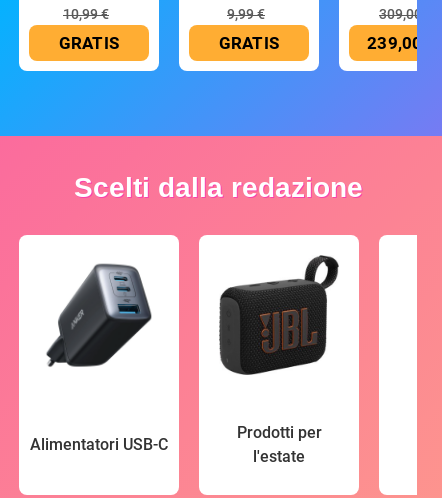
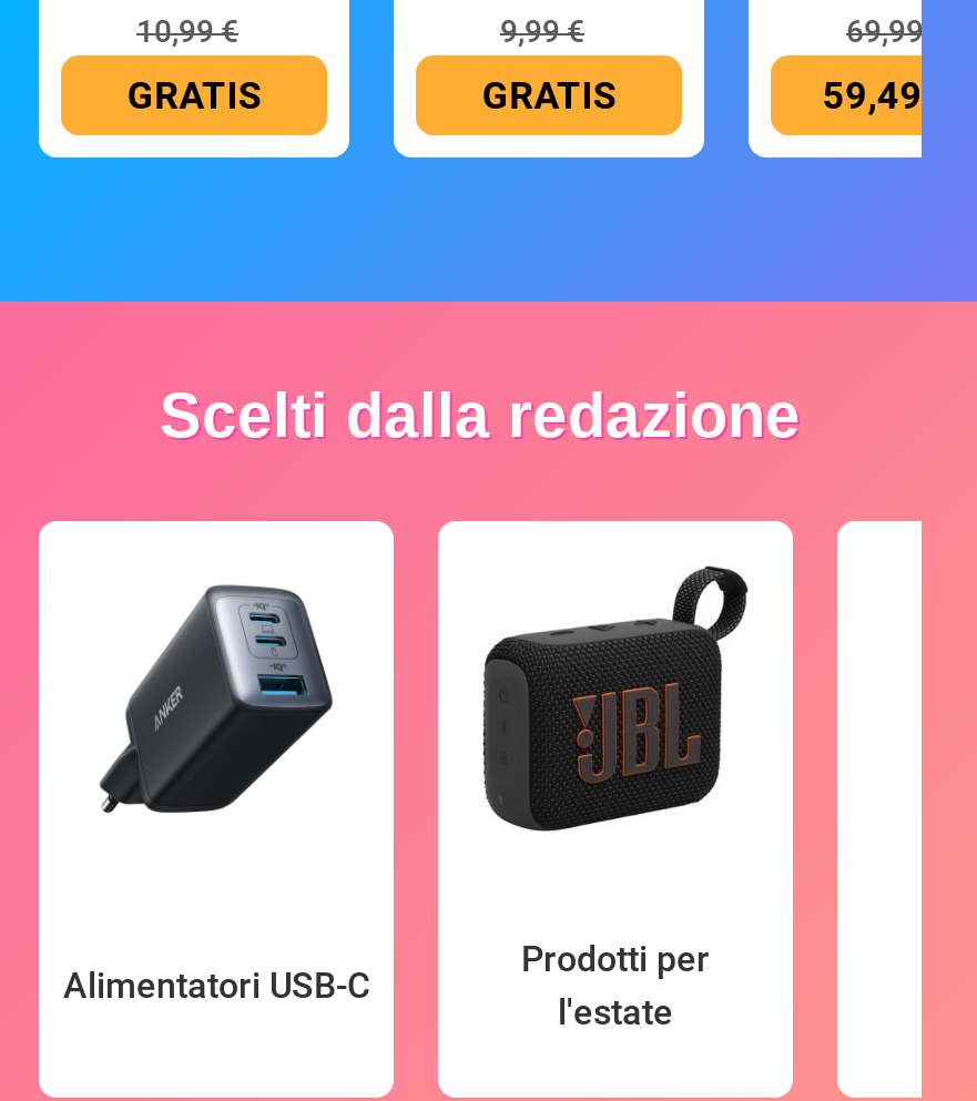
[379,6,433,22] 309,00 € -> [846,14,948,49] 69,99 €
[367,33,437,53] 239,00 € -> [822,74,954,118] 59,49 €

